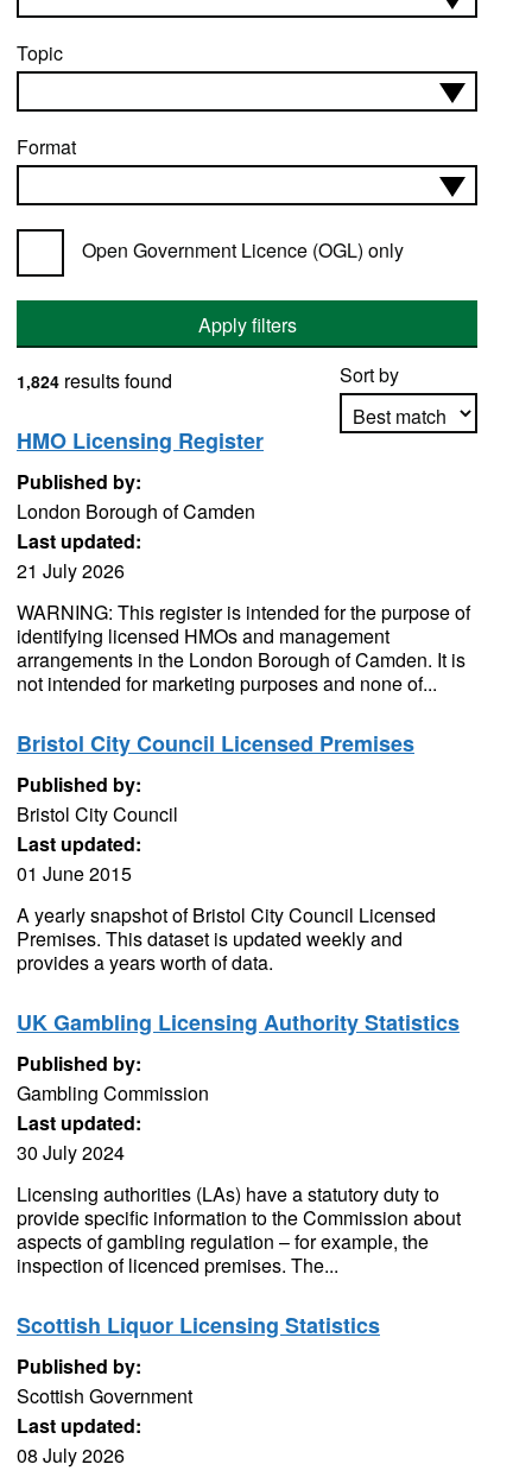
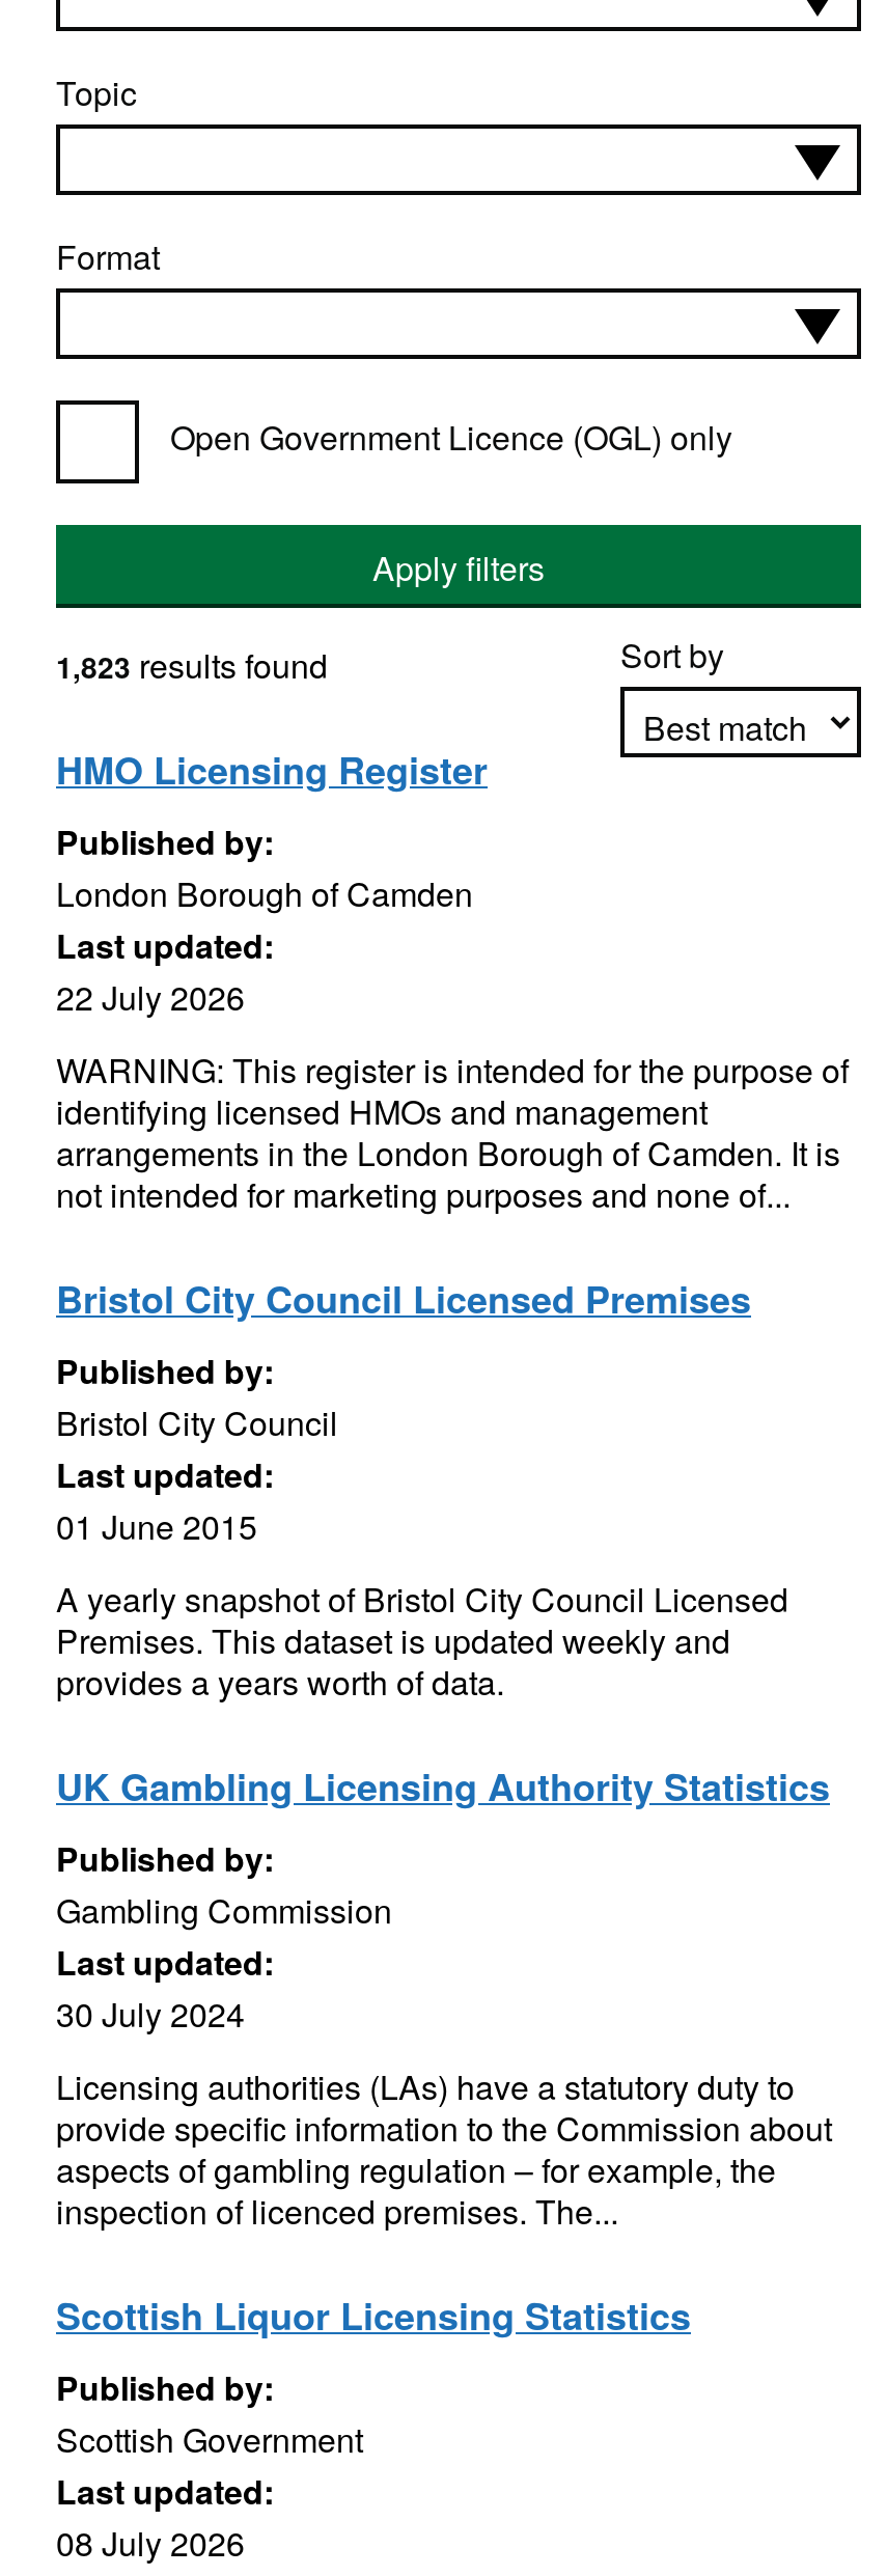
[17,367,172,394] 1,824 results found -> [56,641,328,689] 1,823 results found
[17,557,125,584] 21 July 2026 -> [56,973,245,1021] 22 July 2026

